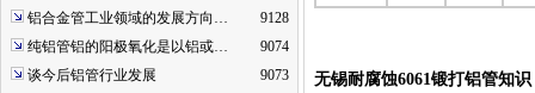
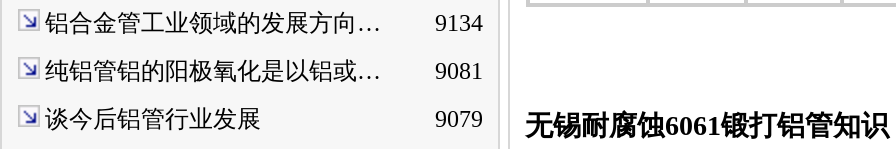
[27,10,288,26] 铝合金管工业领域的发展方向… 9128 -> [45,9,483,37] 铝合金管工业领域的发展方向… 9134
[27,38,288,55] 纯铝管铝的阳极氧化是以铝或… 9074 -> [45,57,483,85] 纯铝管铝的阳极氧化是以铝或… 9081
[260,67,531,88] 9073 无锡耐腐蚀6061锻打铝管知识 -> [435,105,889,141] 9079 无锡耐腐蚀6061锻打铝管知识

